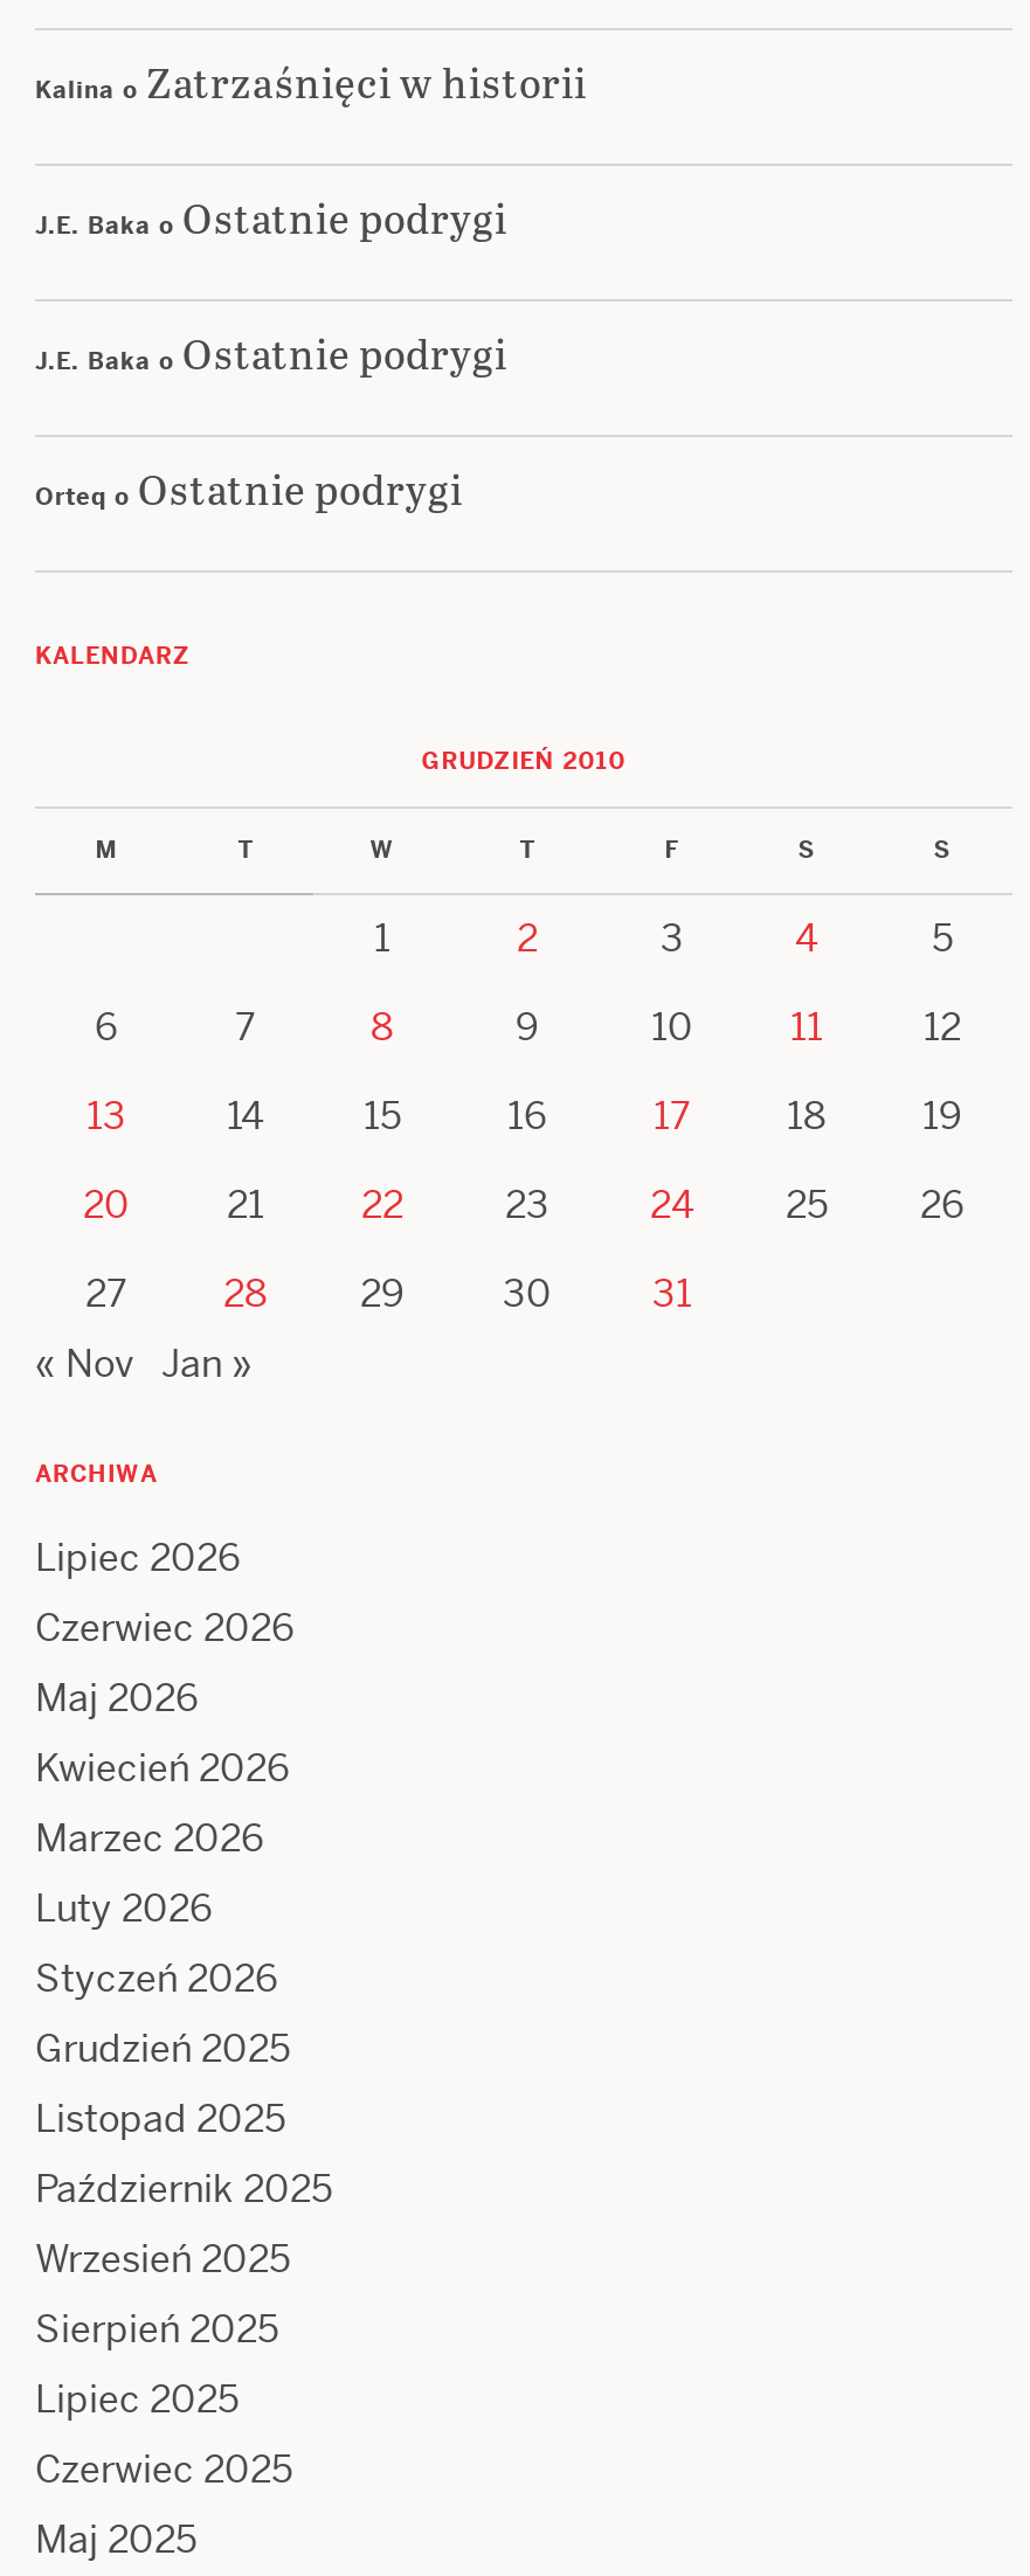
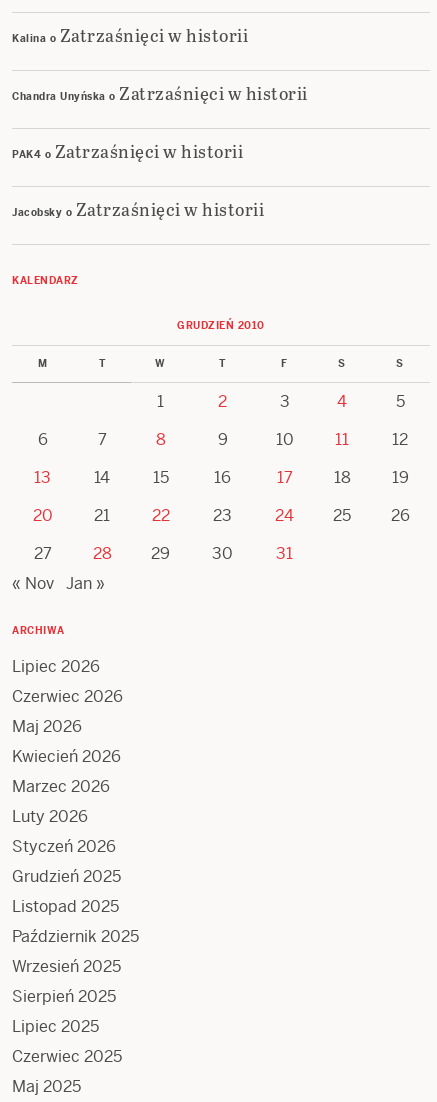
[35,187,507,245] J.E. Baka o Ostatnie podrygi -> [12,80,307,105] Chandra Unyńska o Zatrzaśnięci w historii
[35,322,507,381] J.E. Baka o Ostatnie podrygi -> [12,138,243,163] PAK4 o Zatrzaśnięci w historii
[35,458,463,516] Orteq o Ostatnie podrygi -> [12,196,264,221] Jacobsky o Zatrzaśnięci w historii

